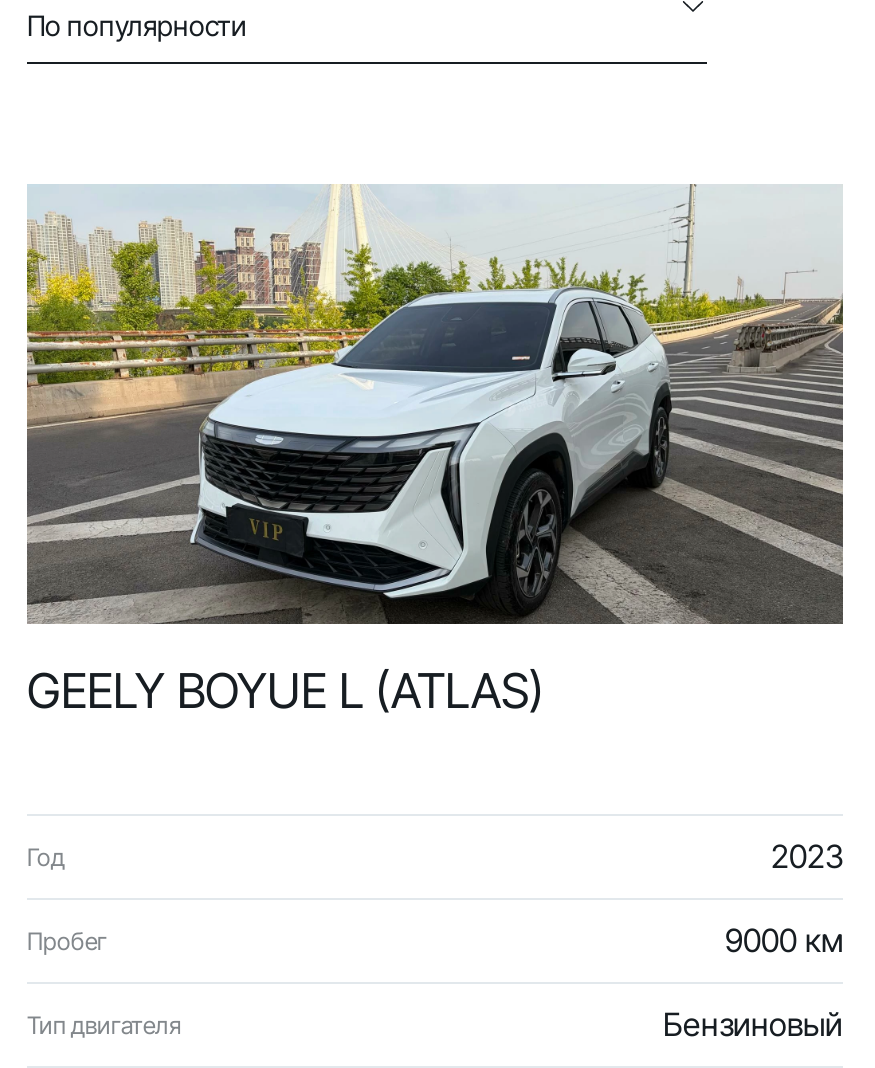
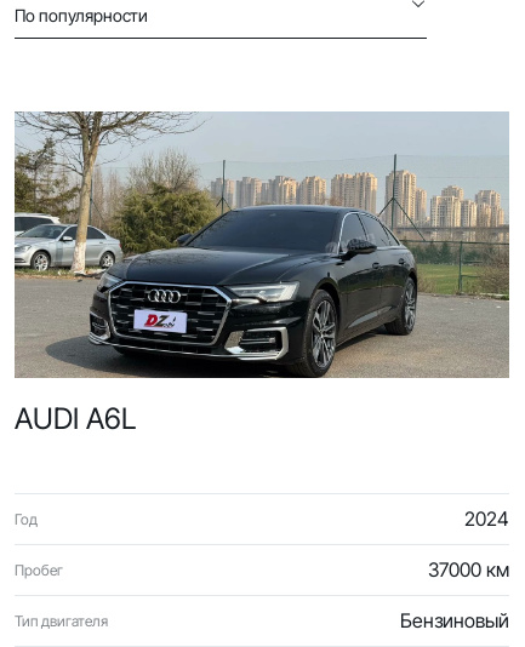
[27,184,843,720] [image] | GEELY BOYUE L (ATLAS) -> [15,110,509,436] [image] | AUDI A6L
[771,836,843,876] 2023 -> [464,506,509,531] 2024
[725,920,843,960] 9000 км -> [428,557,509,582] 37000 км

